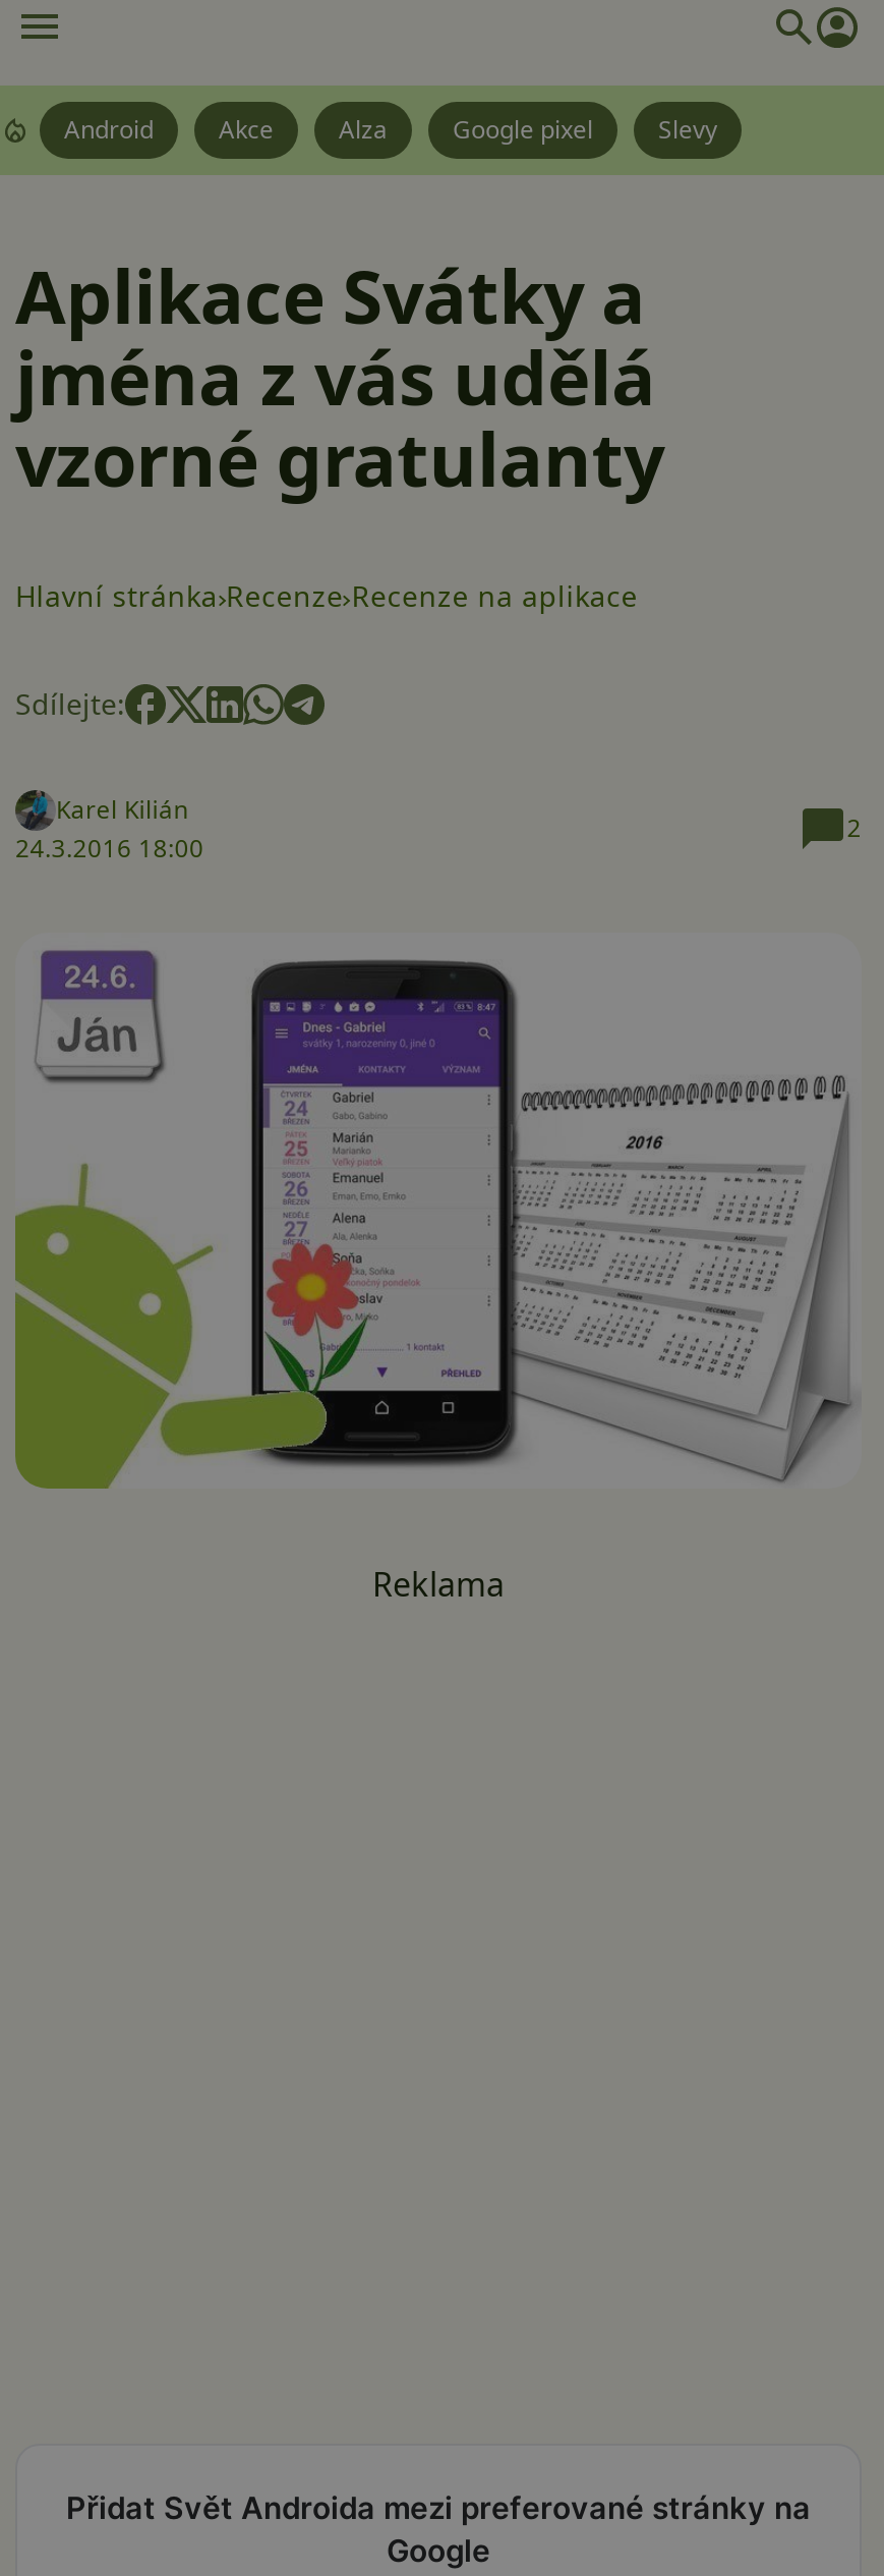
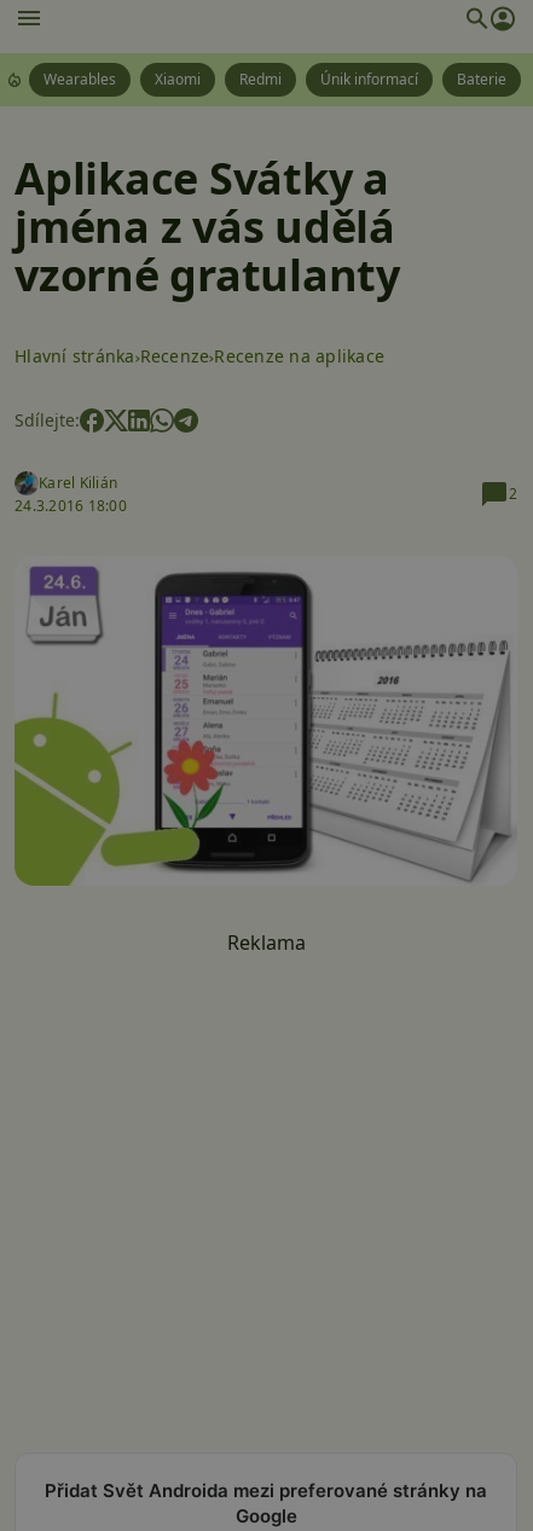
[64,112,717,147] Android | Akce | Alza | Google pixel | Slevy -> [44,69,506,89] Wearables | Xiaomi | Redmi | Únik informací | Baterie

